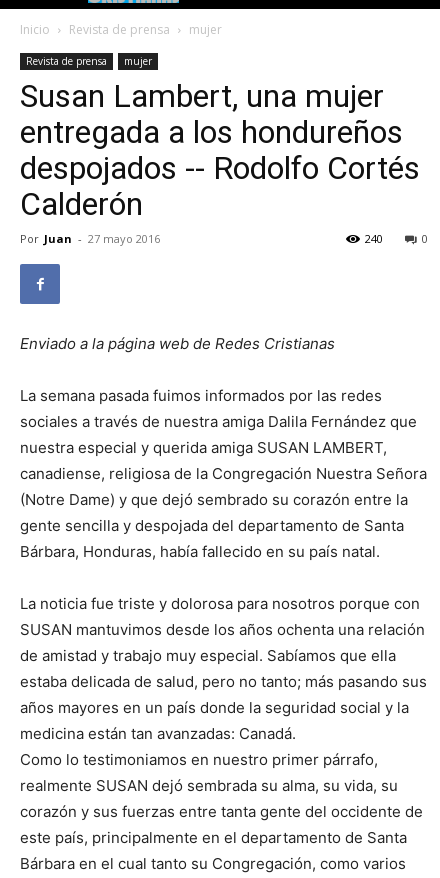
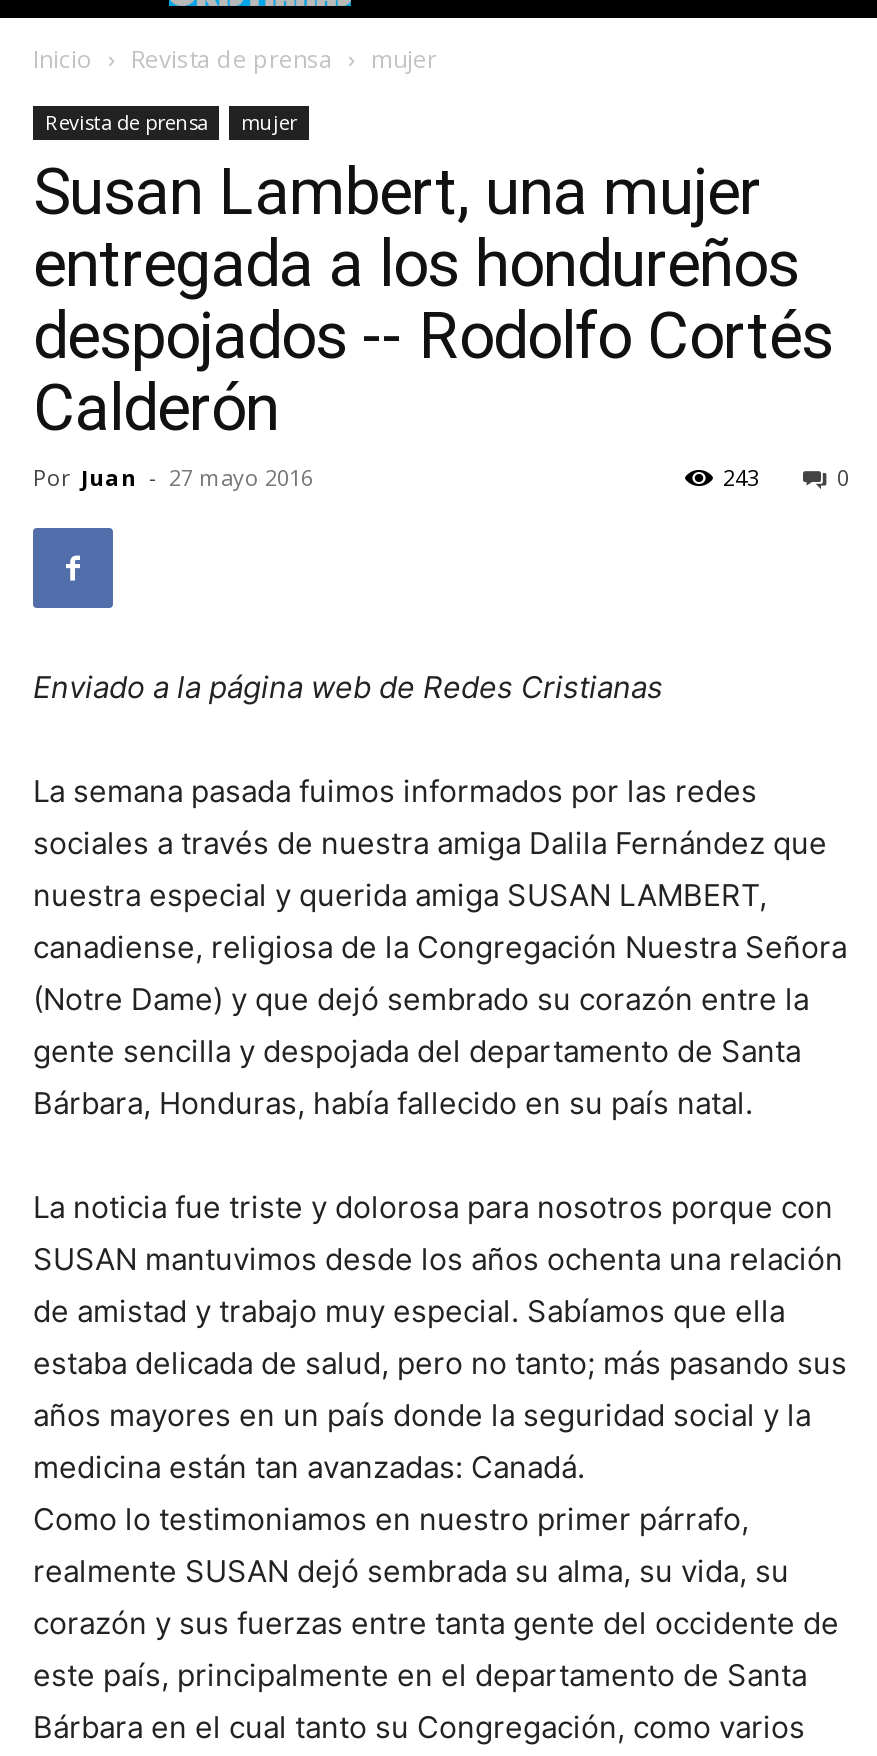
[365,231,383,246] 240 -> [723,463,759,493] 243

